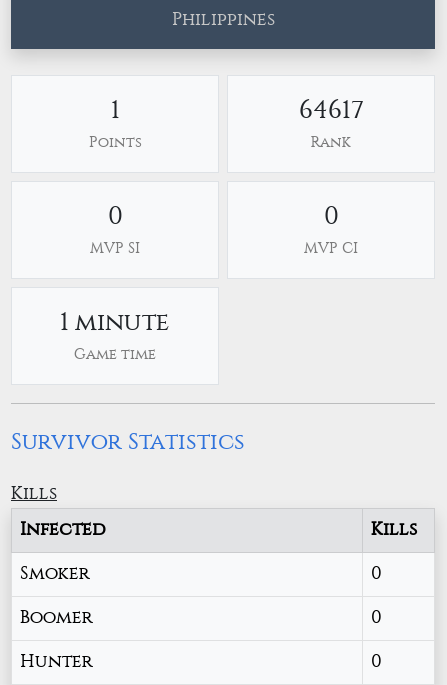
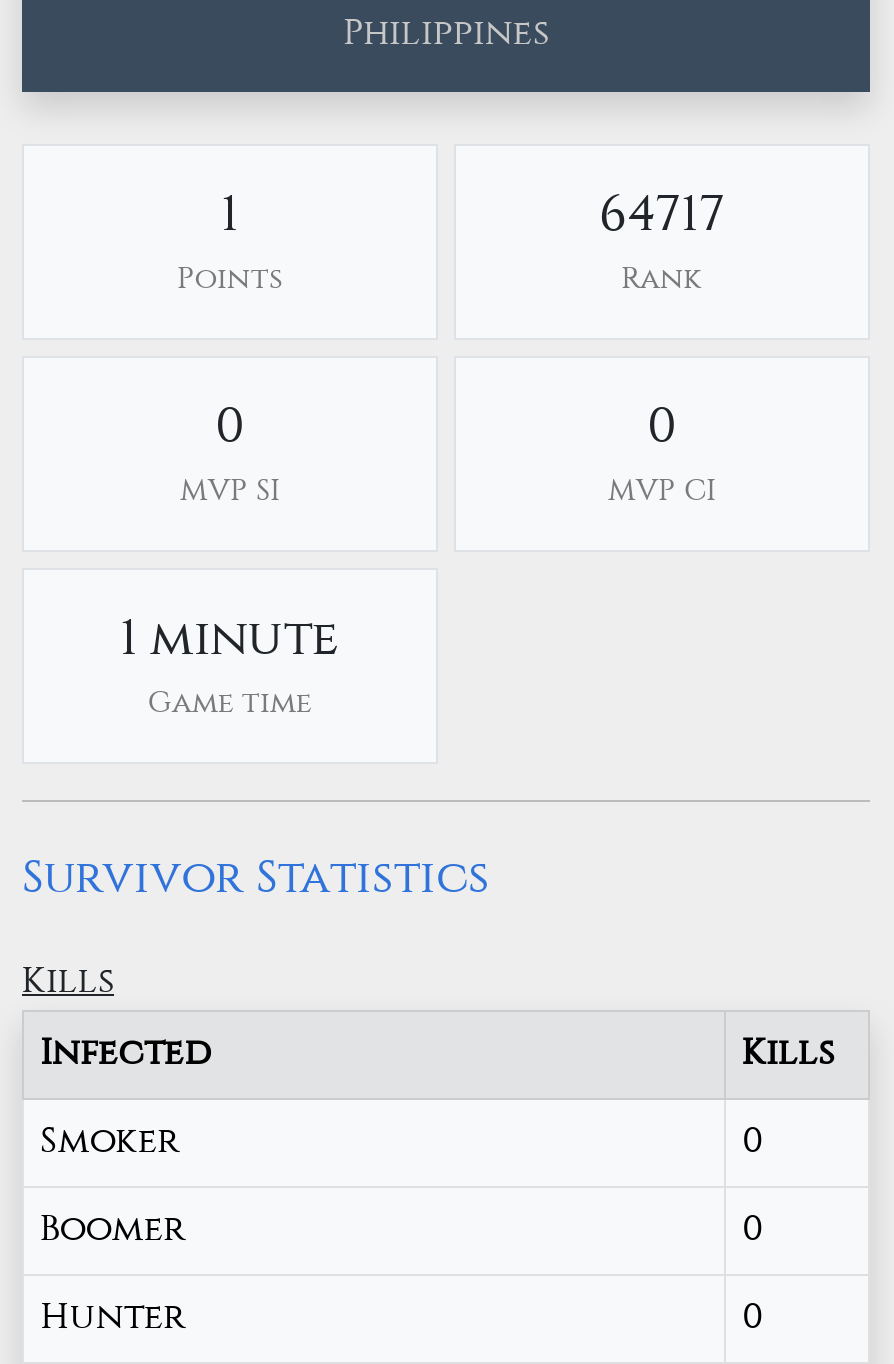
[298,98,363,123] 64617 -> [599,190,725,240] 64717

